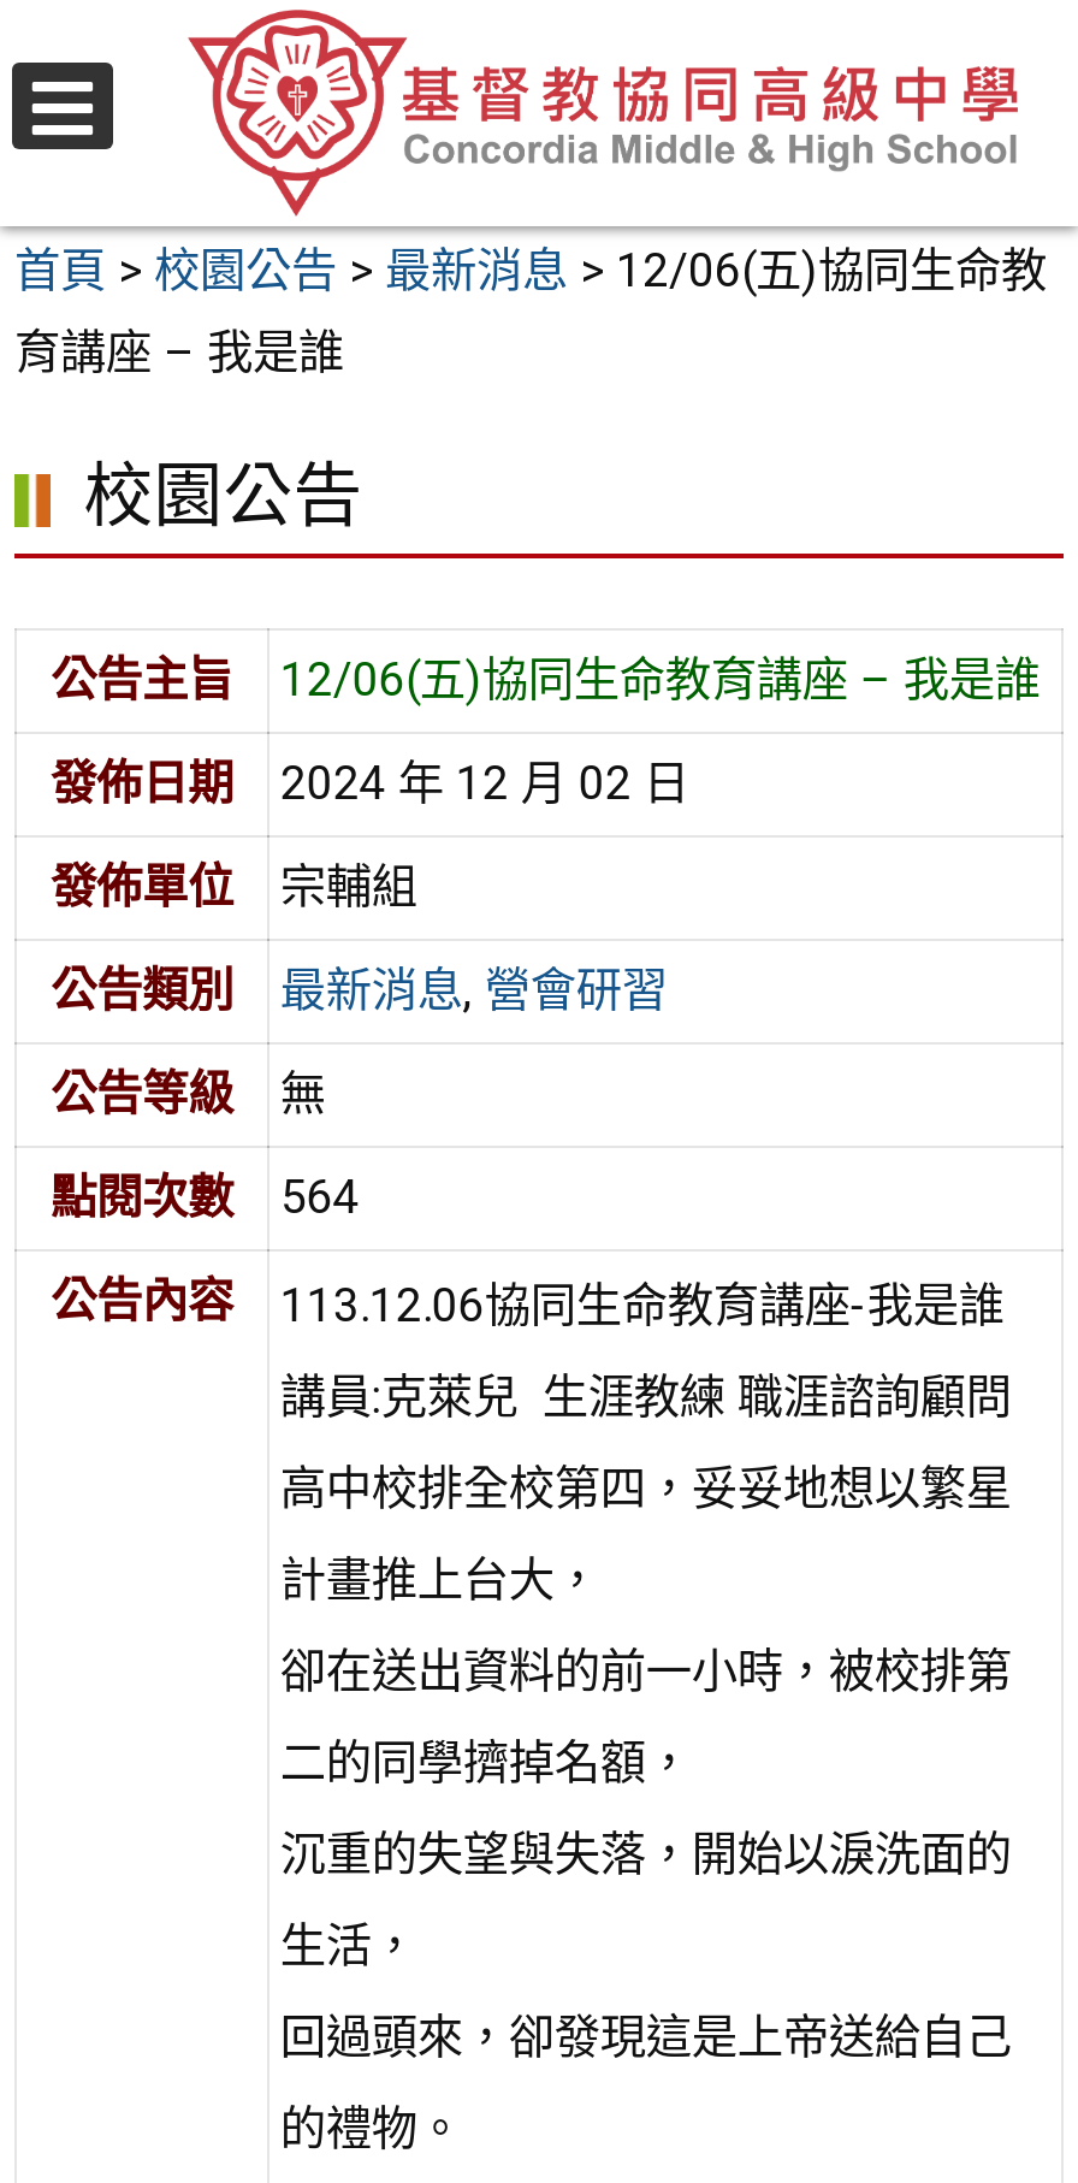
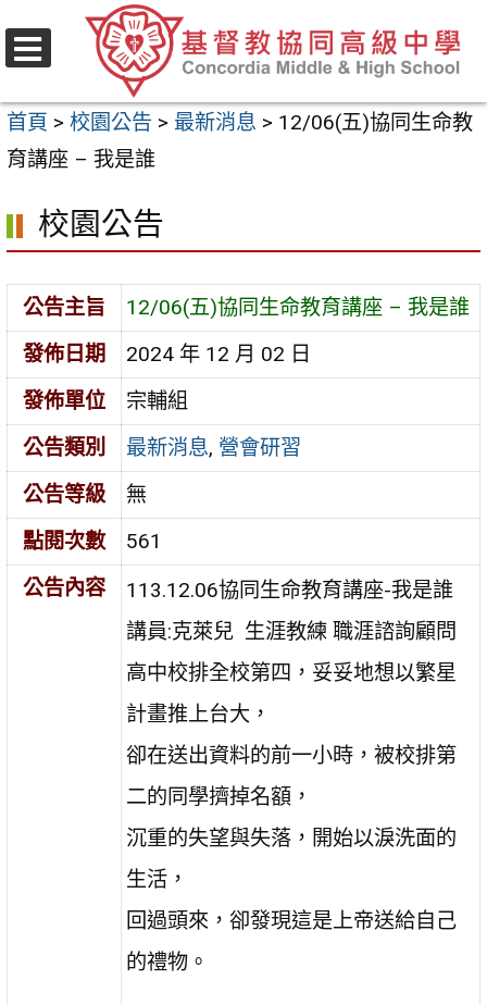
[51,1170,359,1226] 點閱次數 564 -> [23,529,162,554] 點閱次數 561

